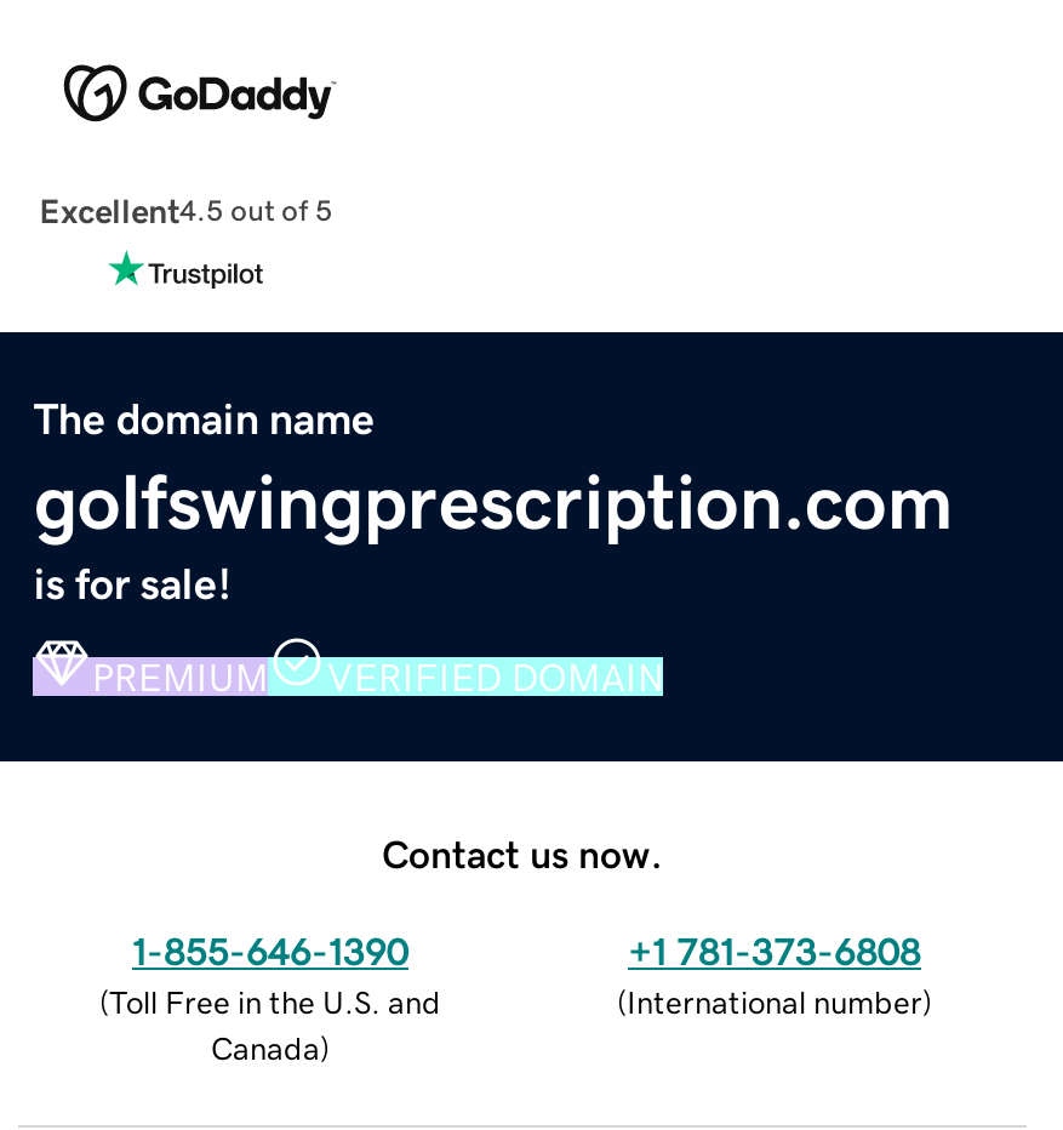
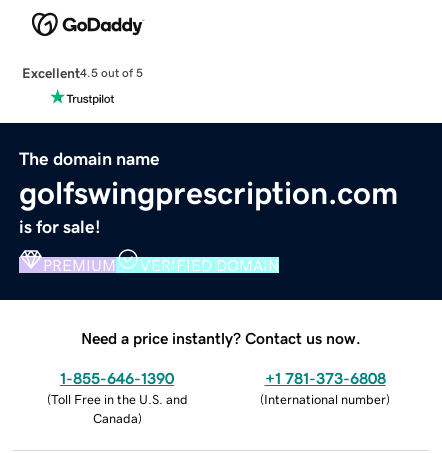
[382,833,663,872] Contact us now. -> [81,330,361,346] Need a price instantly? Contact us now.

